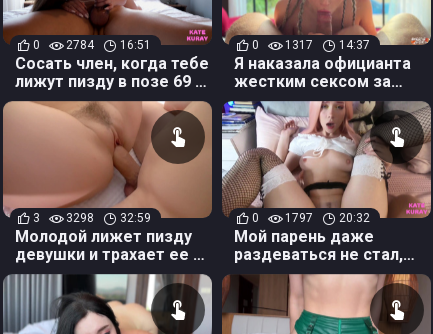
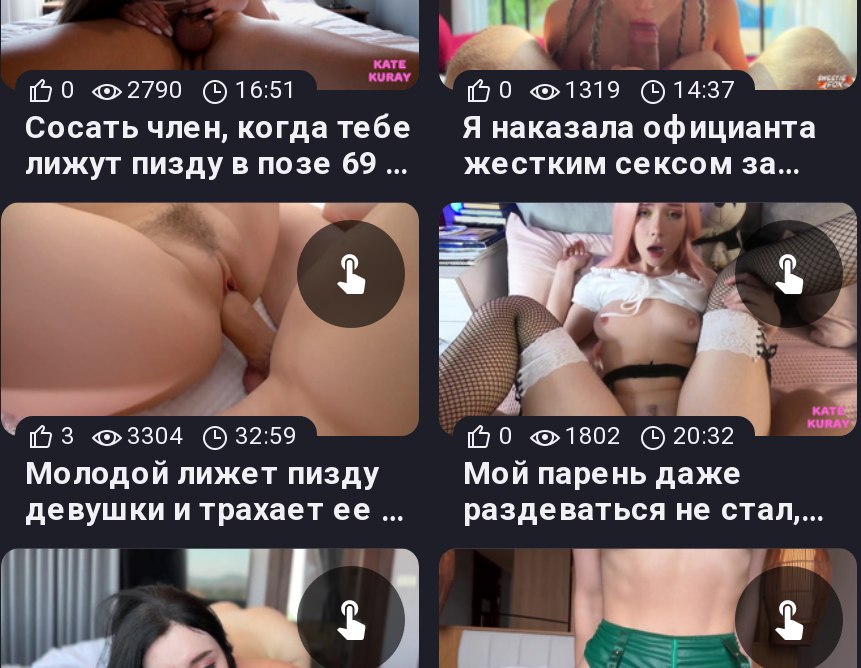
[33,38,151,52] 0 2784 16:51 -> [61,76,297,104] 0 2790 16:51
[252,38,370,52] 0 1317 14:37 -> [499,76,735,104] 0 1319 14:37
[33,211,151,225] 3 3298 32:59 -> [61,423,297,451] 3 3304 32:59
[252,211,370,225] 0 1797 20:32 -> [499,423,735,451] 0 1802 20:32

